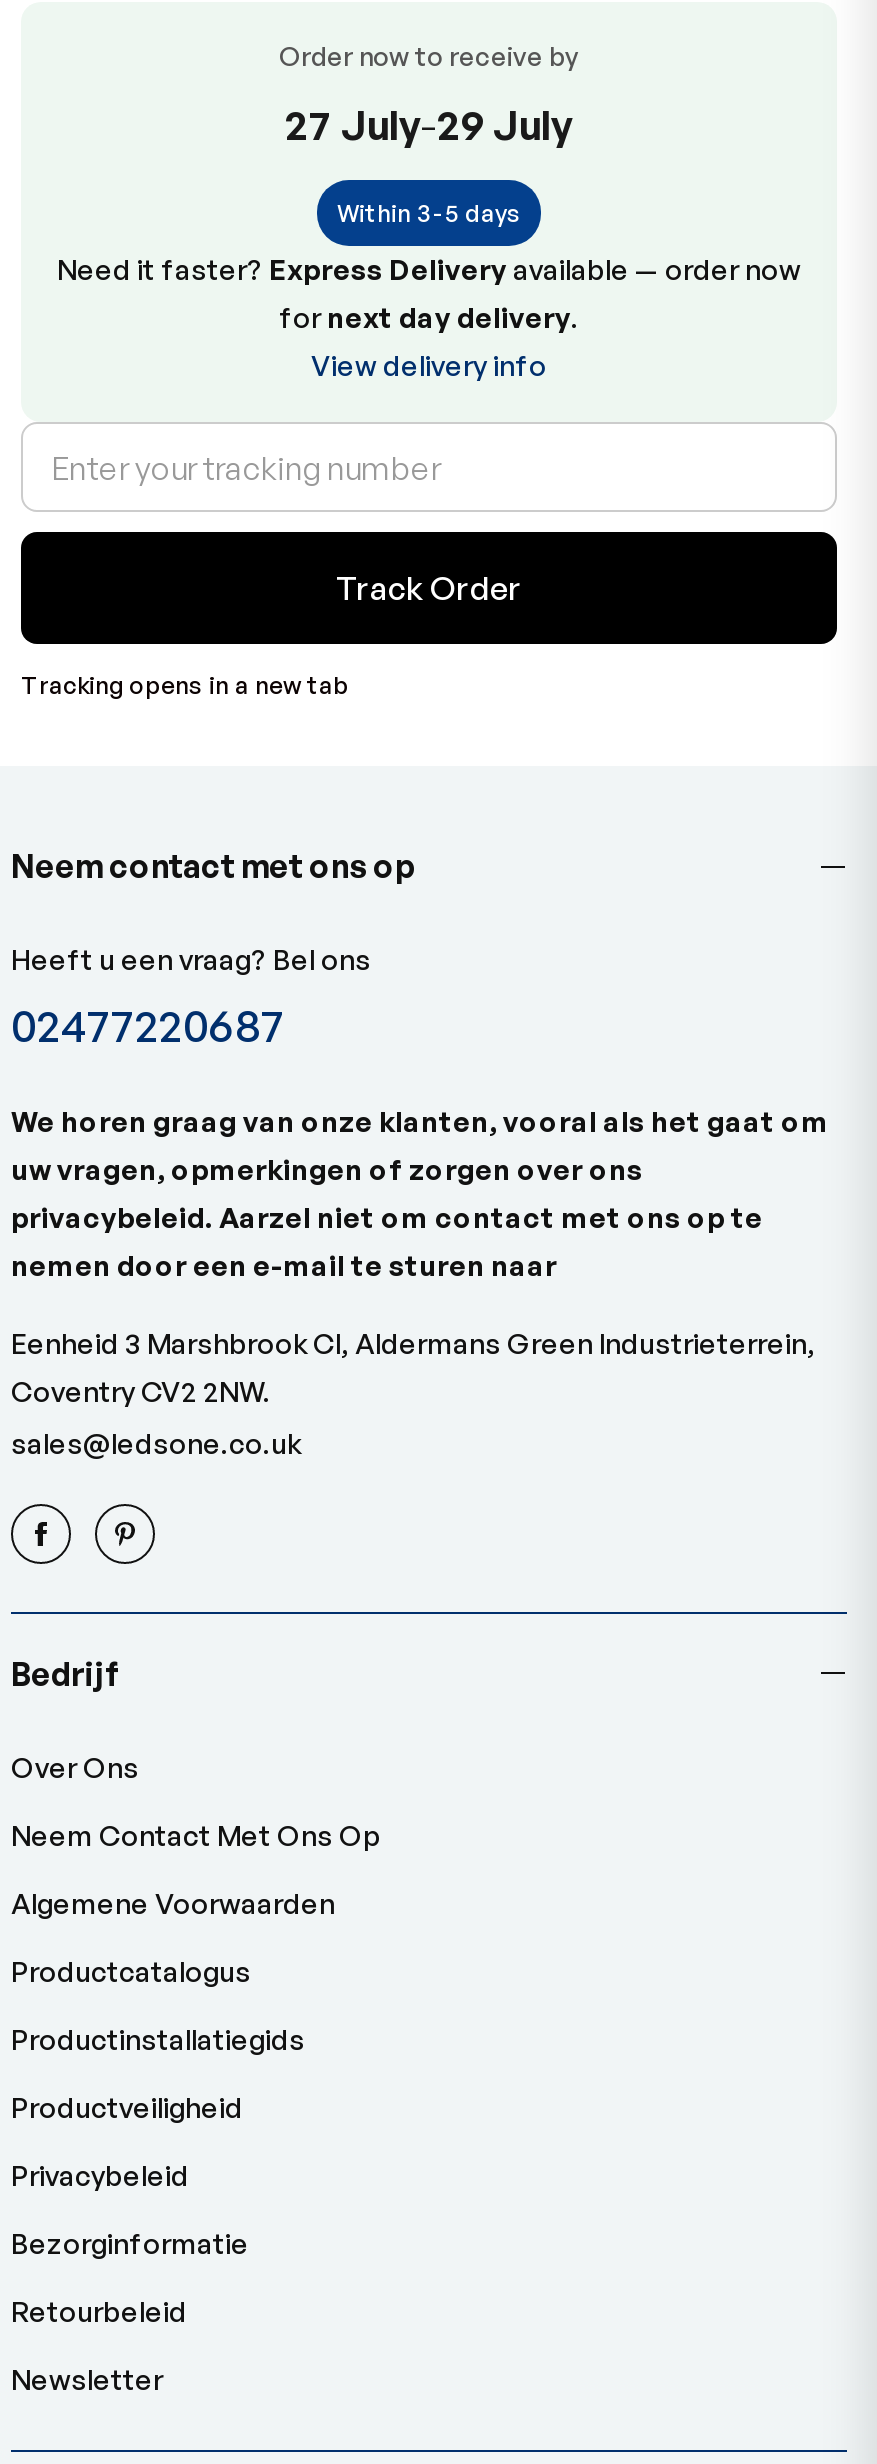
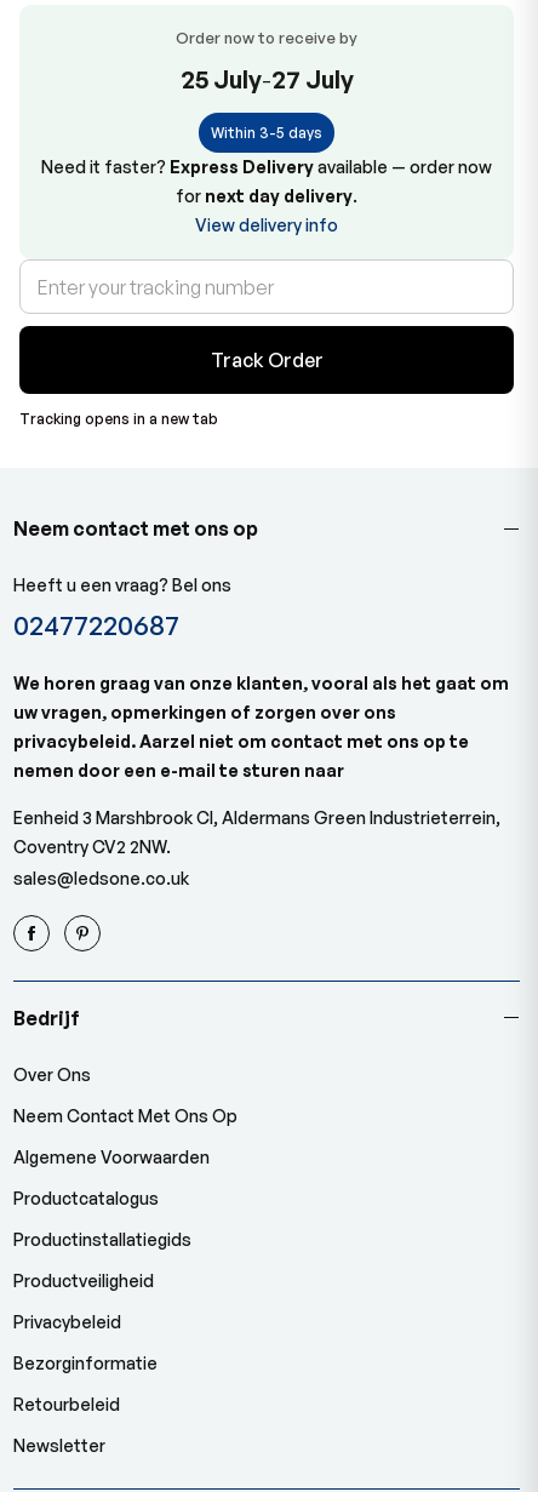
[285,101,573,151] 27 July-29 July -> [180,65,353,95] 25 July-27 July

